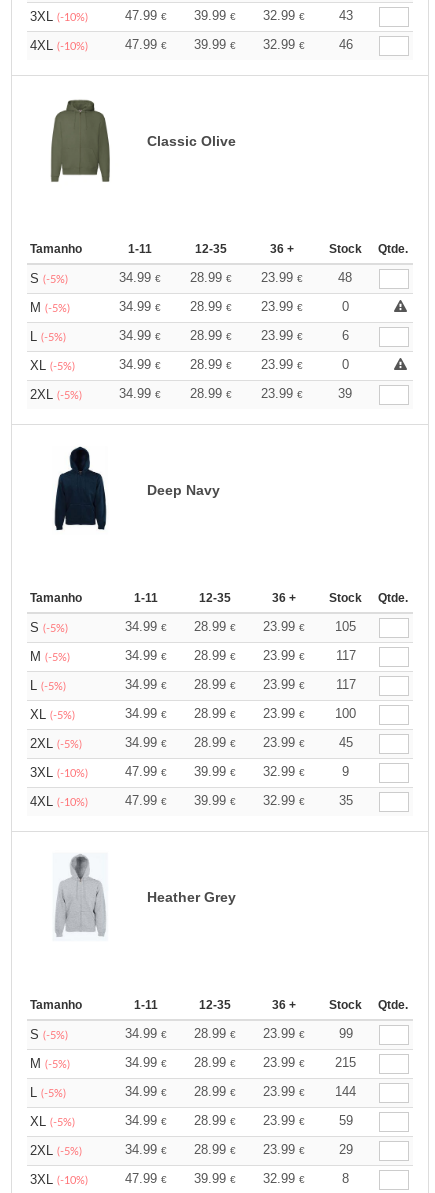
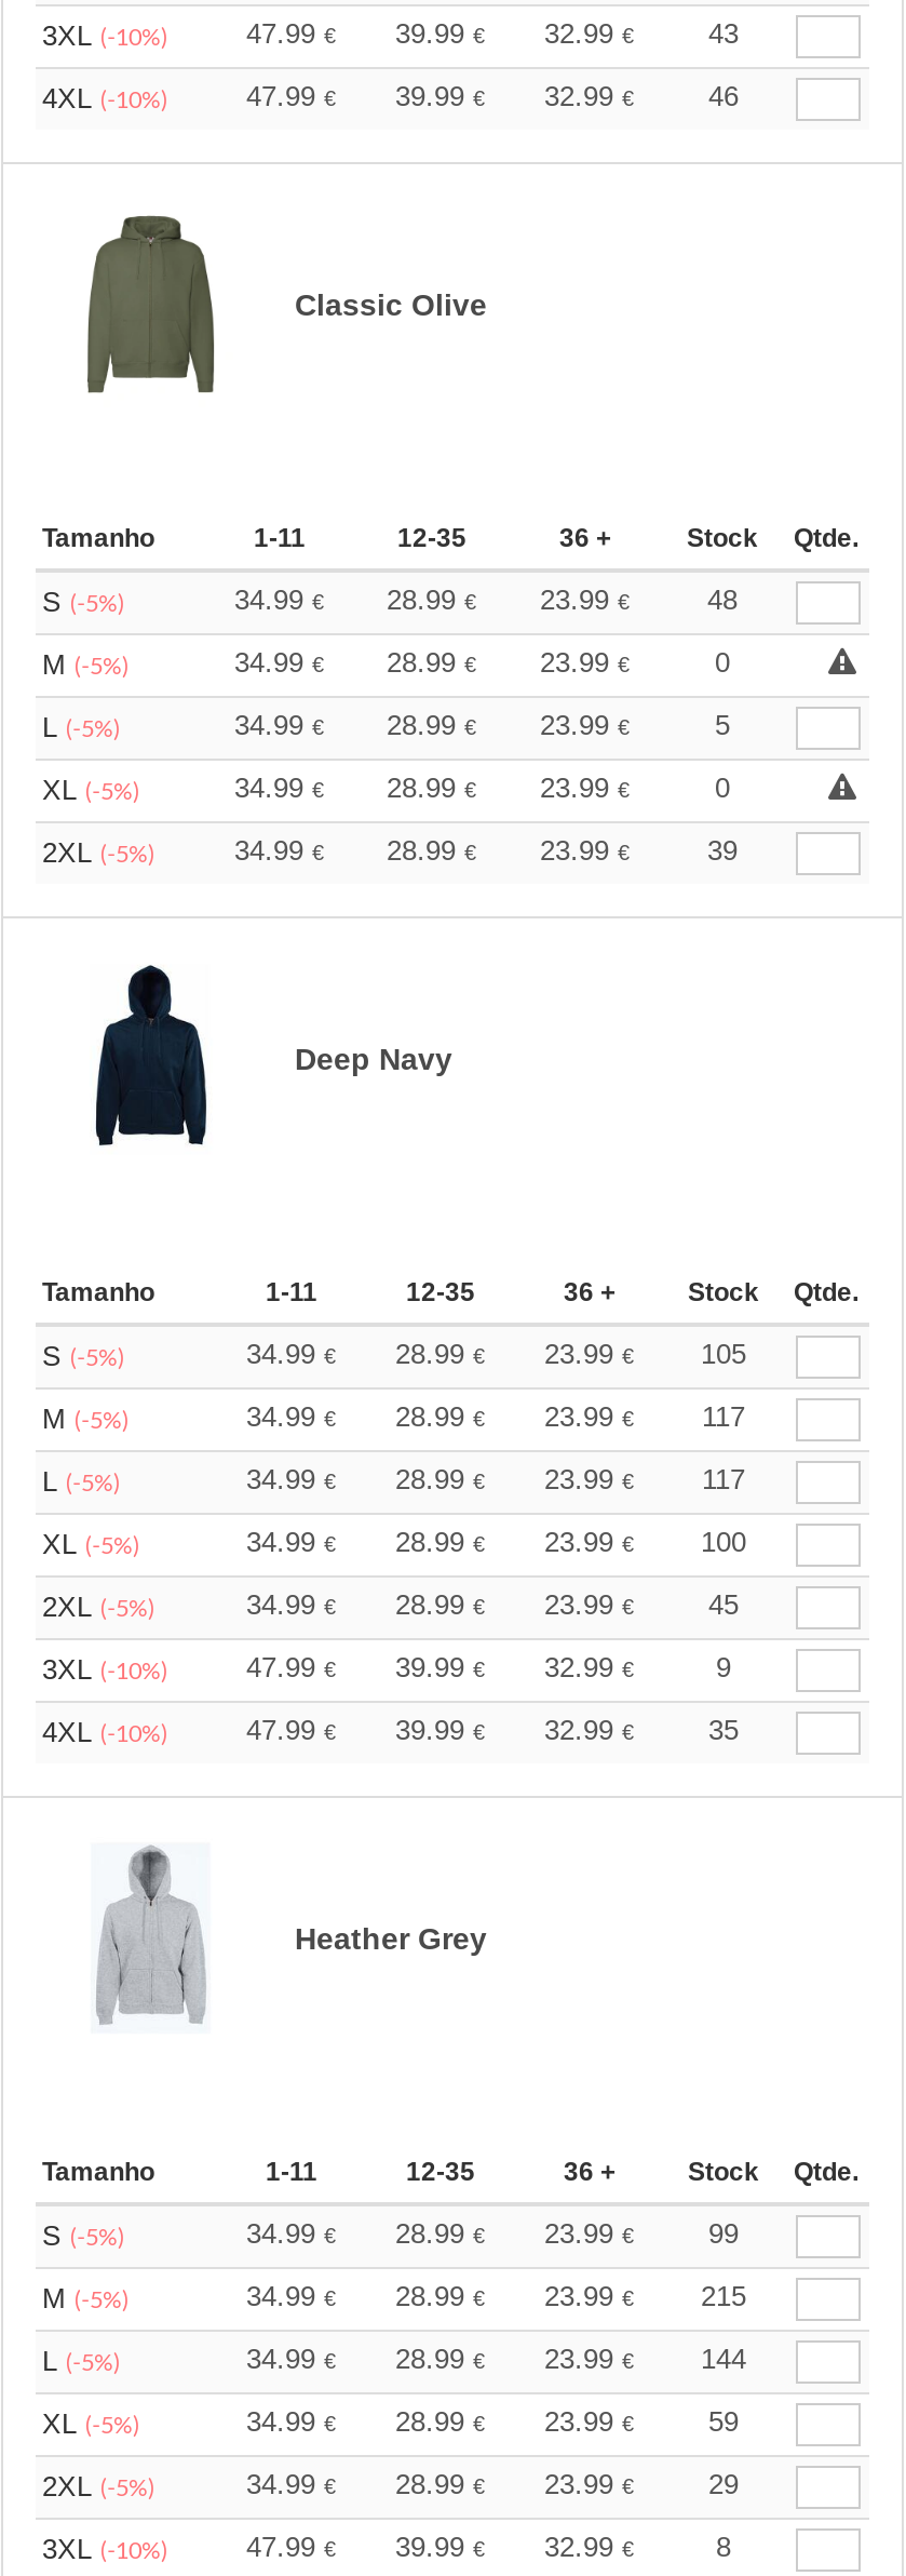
[341,328,348,343] 6 -> [715,709,730,741] 5

